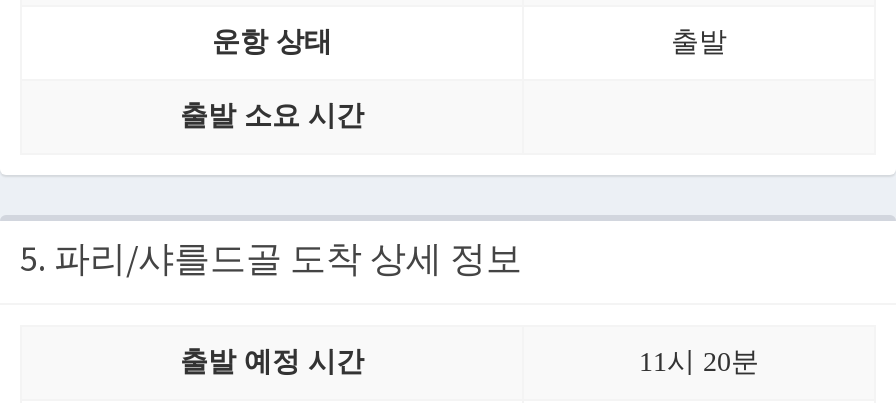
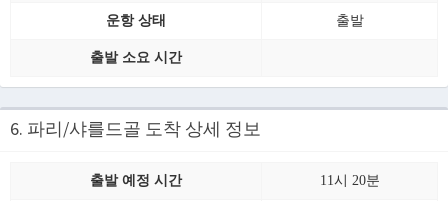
[20,235,522,281] 5. 파리/샤를드골 도착 상세 정보 -> [10,117,261,140] 6. 파리/샤를드골 도착 상세 정보

